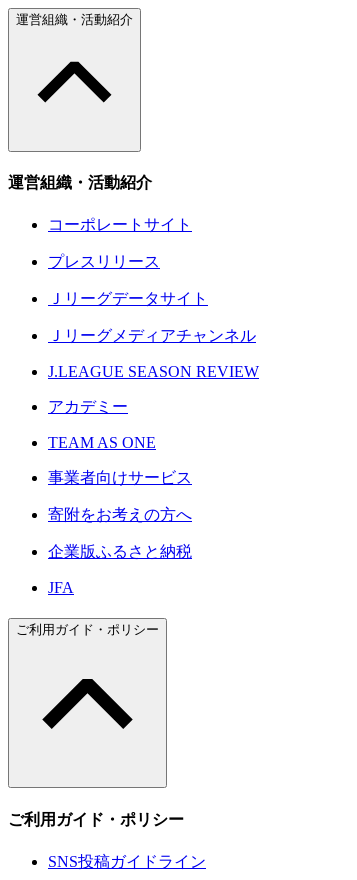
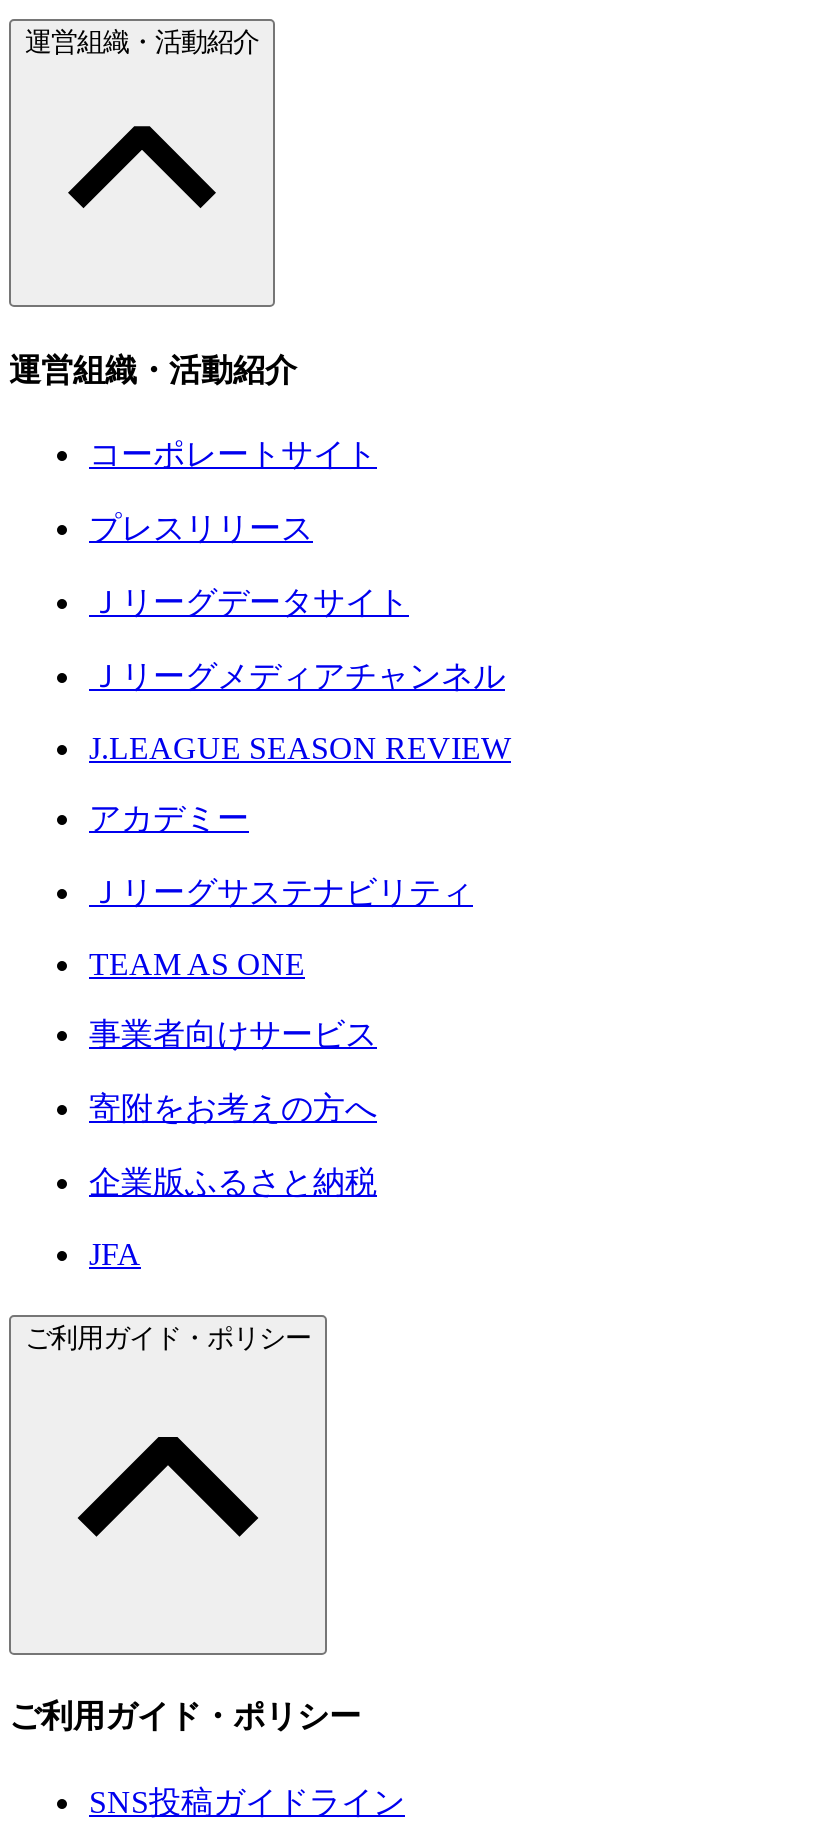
none -> [89,874,473,908] Ｊリーグサステナビリティ

